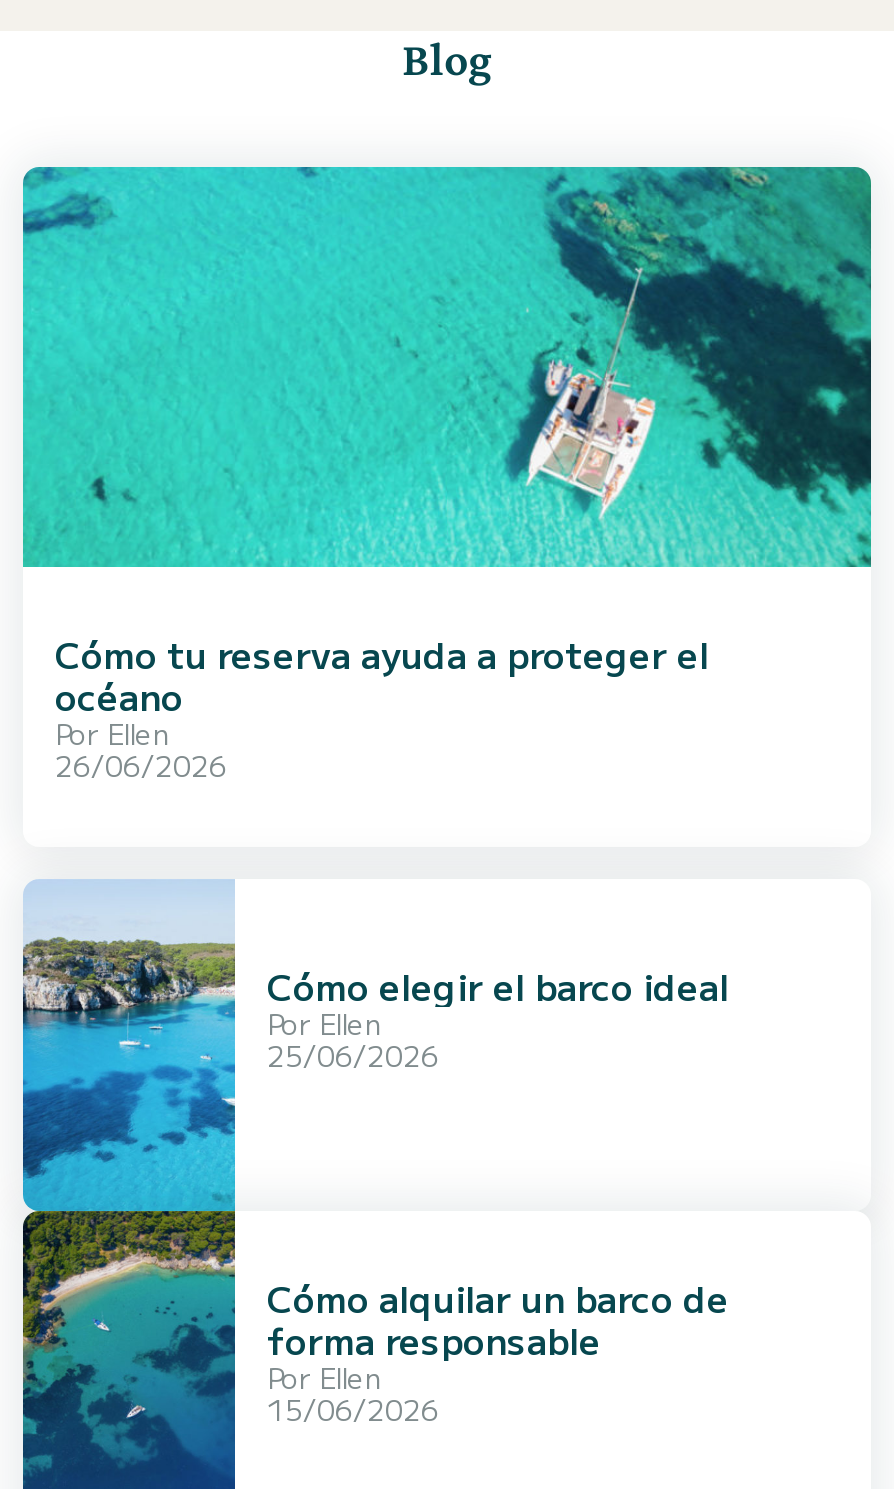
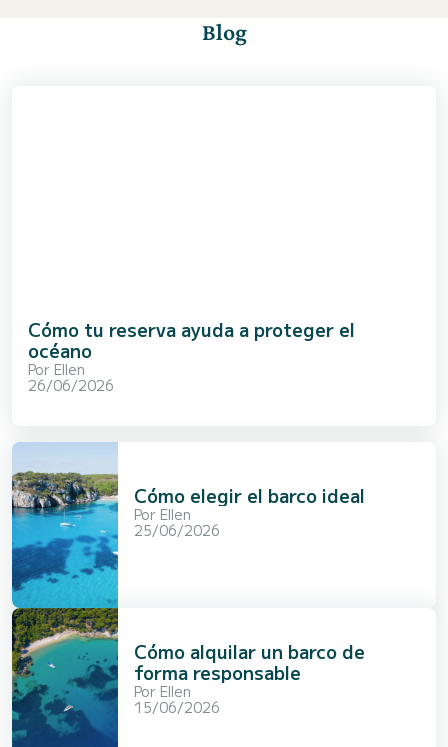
[21,165,873,569] [image] -> none

